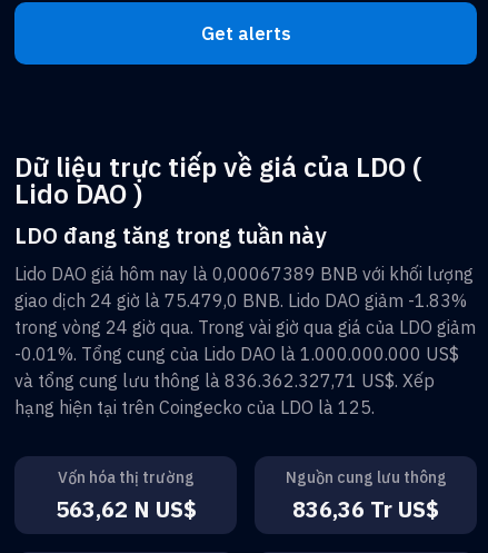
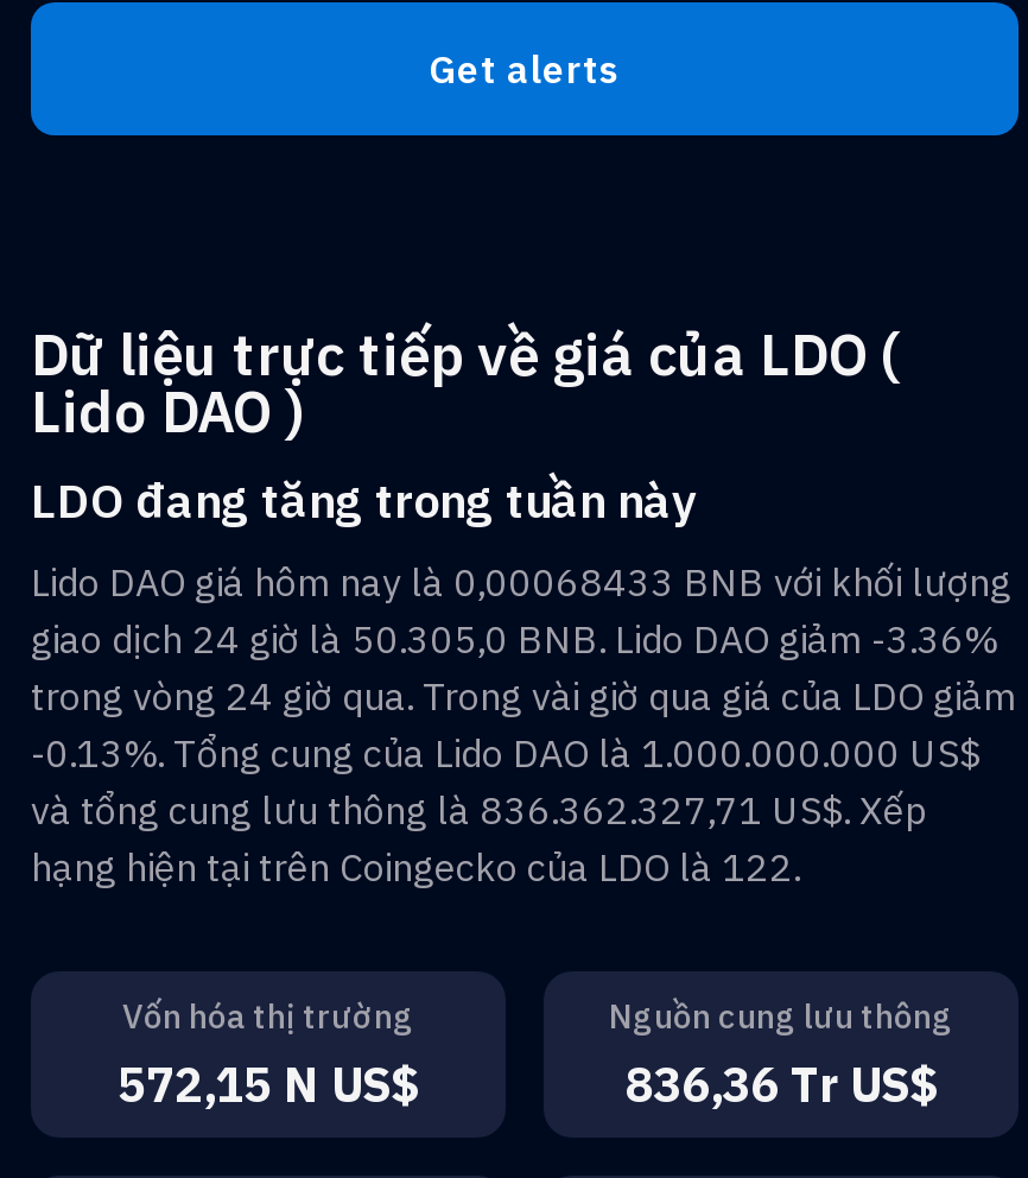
[14,262,474,284] Lido DAO giá hôm nay là 0,00067389 BNB với khối lượng -> [31,557,1011,604] Lido DAO giá hôm nay là 0,00068433 BNB với khối lượng
[14,289,467,311] giao dịch 24 giờ là 75.479,0 BNB. Lido DAO giảm -1.83% -> [31,614,997,661] giao dịch 24 giờ là 50.305,0 BNB. Lido DAO giảm -3.36%
[14,342,459,364] -0.01%. Tổng cung của Lido DAO là 1.000.000.000 US$ -> [31,728,981,775] -0.13%. Tổng cung của Lido DAO là 1.000.000.000 US$
[14,396,375,418] hạng hiện tại trên Coingecko của LDO là 125. -> [31,842,800,889] hạng hiện tại trên Coingecko của LDO là 122.
[55,493,196,524] 563,62 N US$ -> [118,1051,419,1115] 572,15 N US$

